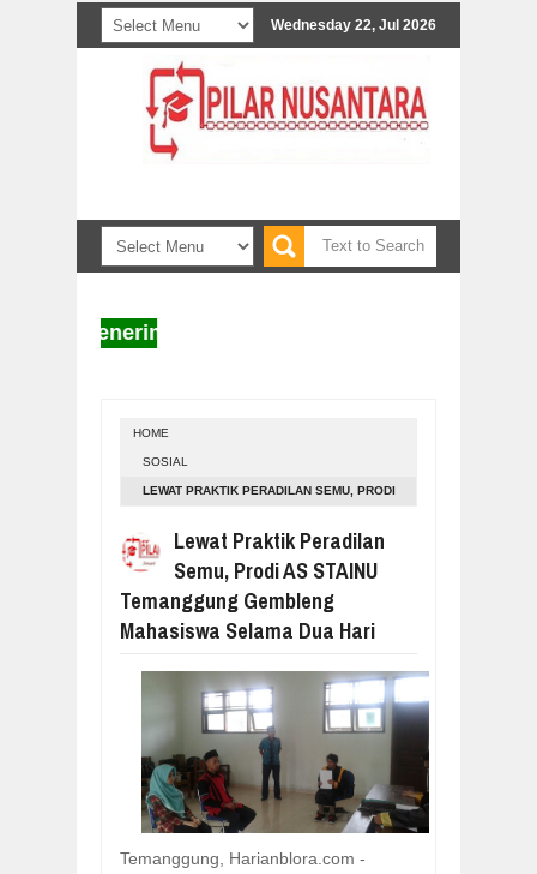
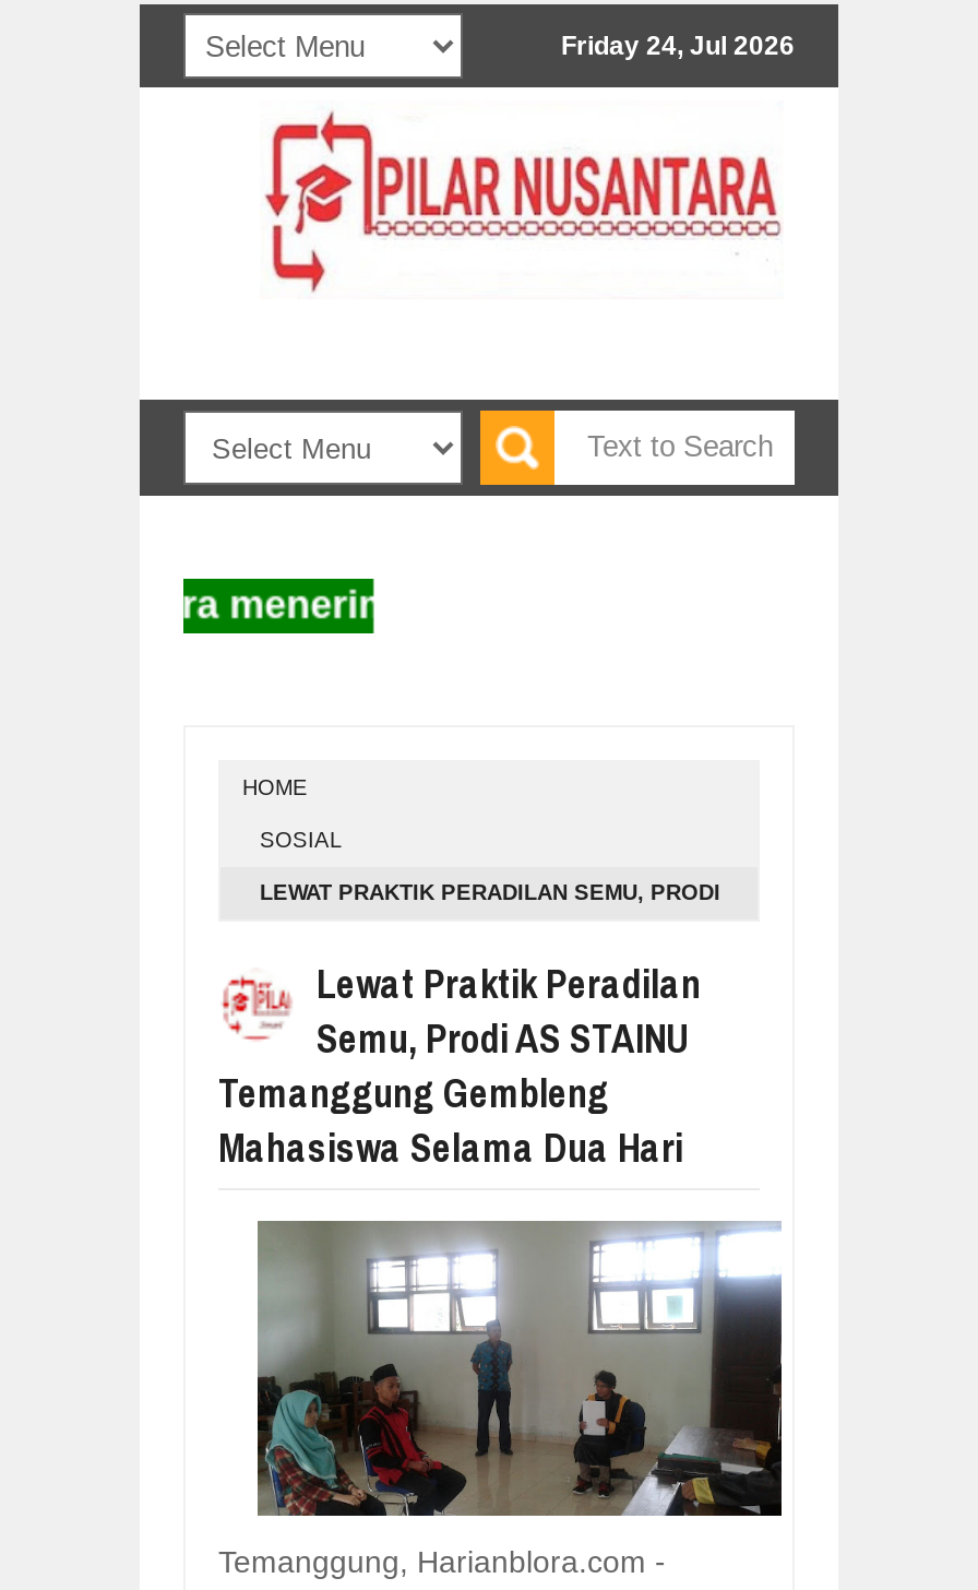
[271,17,436,34] Wednesday 22, Jul 2026 -> [561,31,795,61] Friday 24, Jul 2026

